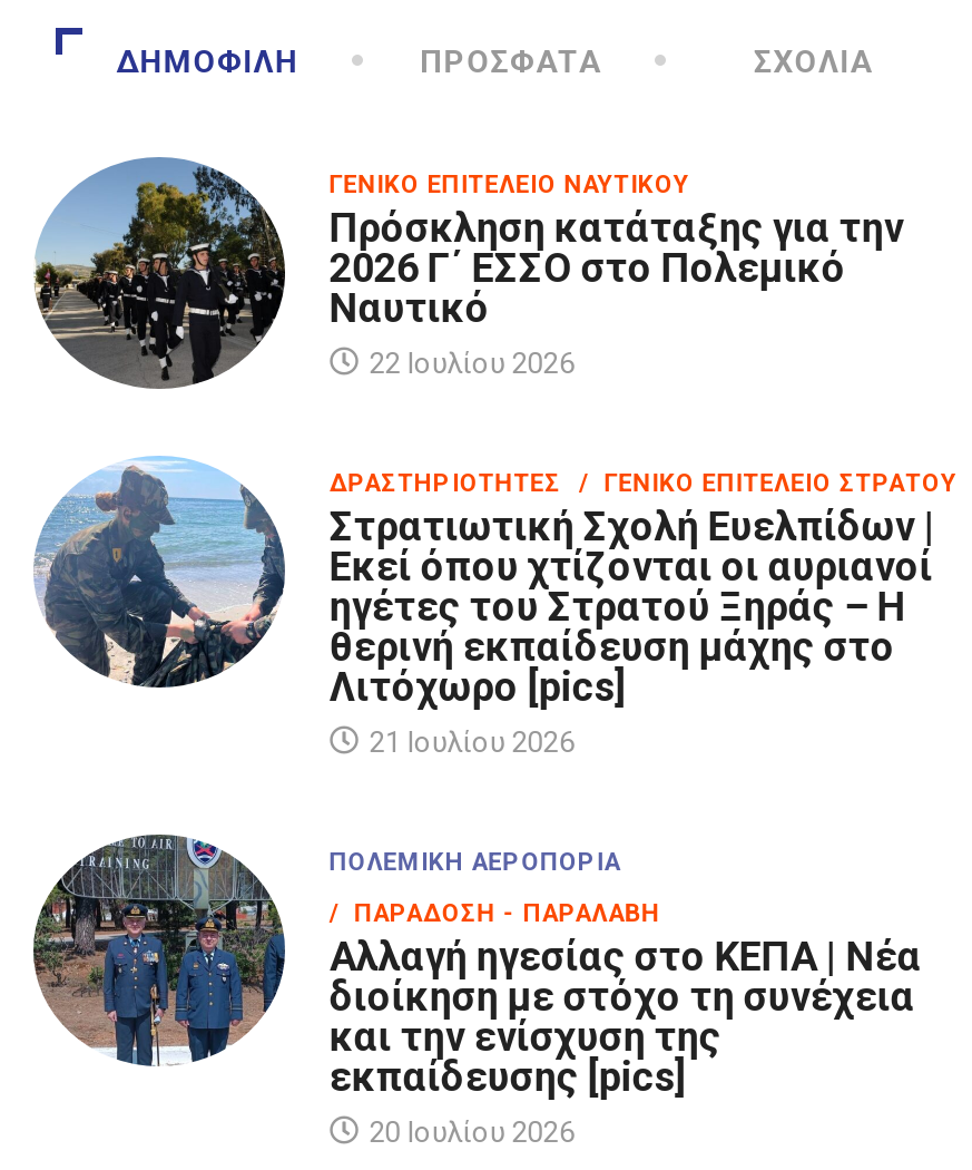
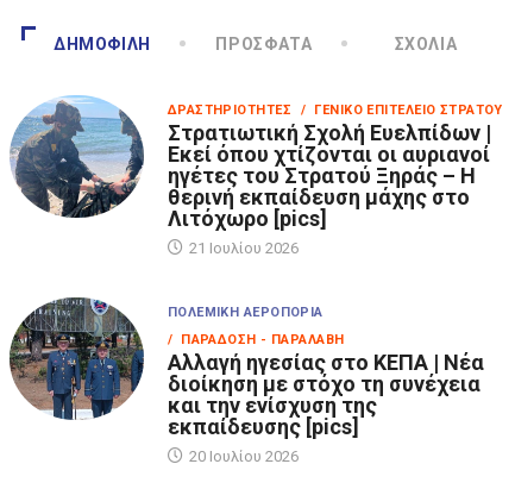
[33,157,904,391] [image] | ΓΕΝΙΚΌ ΕΠΙΤΕΛΕΊΟ ΝΑΥΤΙΚΟΎ | Πρόσκληση κατάταξης για την | 2026 Γ΄ ΕΣΣΟ στο Πολεμικό | Ναυτικό | 22 Ιουλίου 2026 -> none

